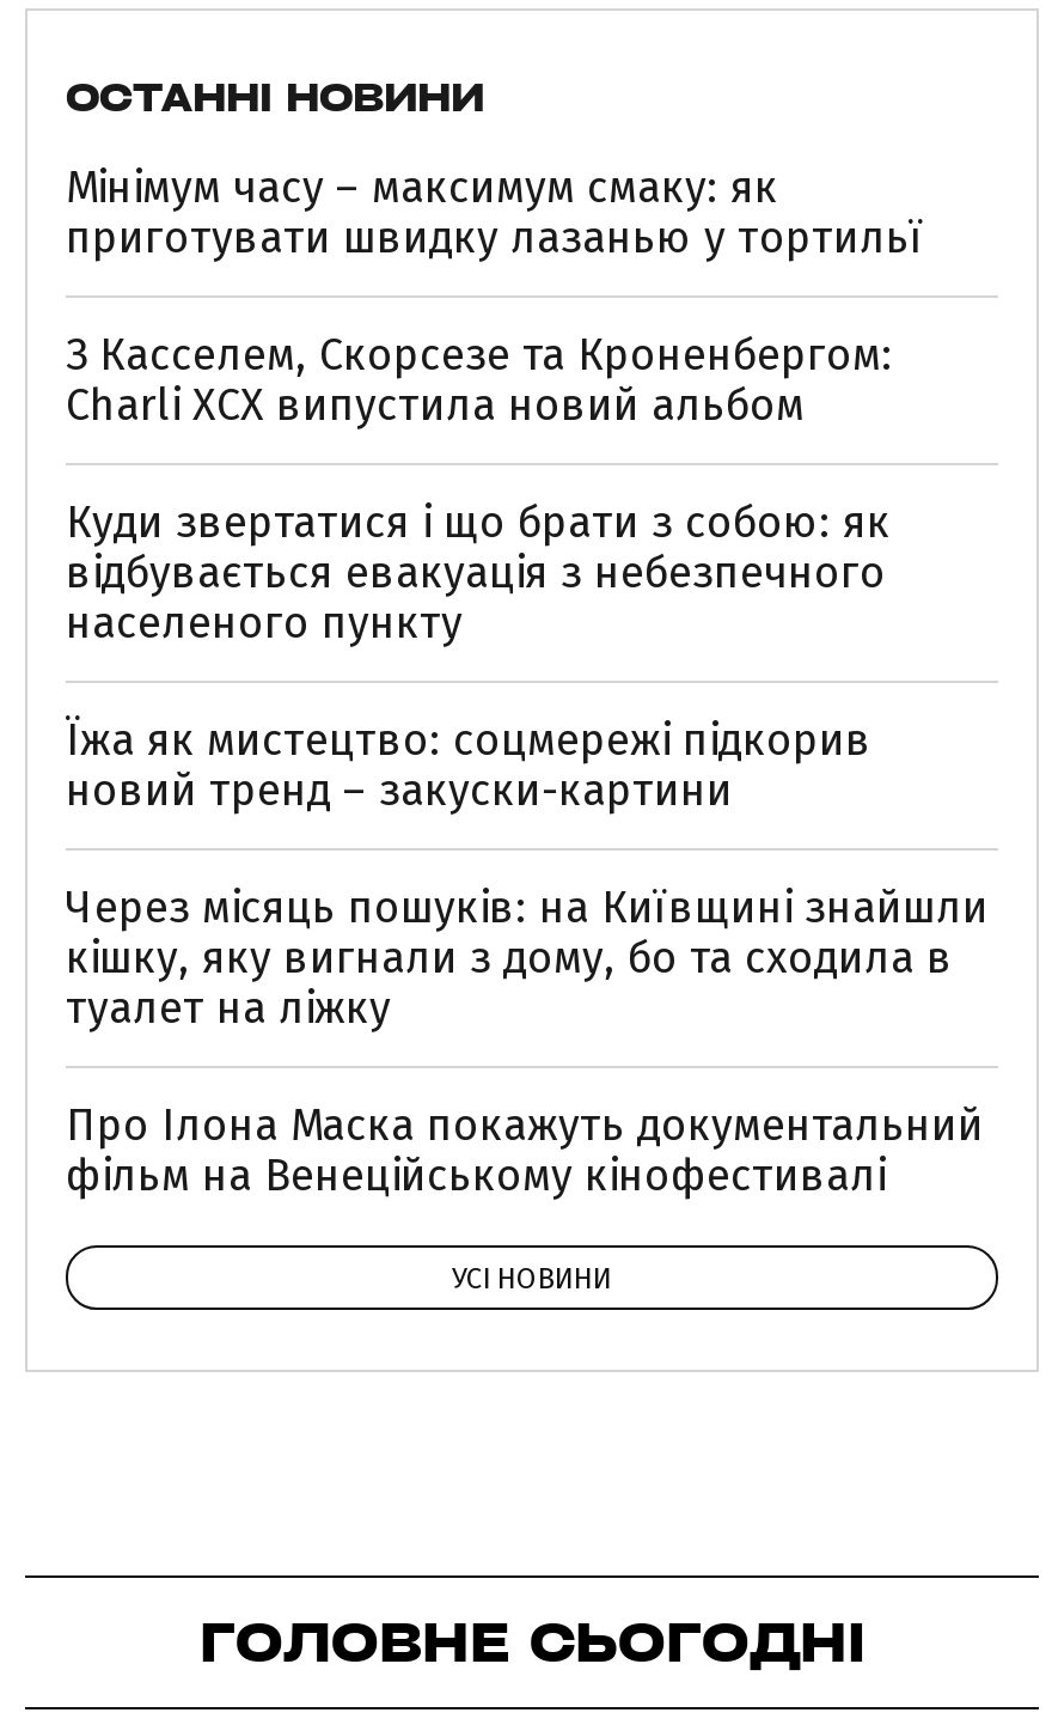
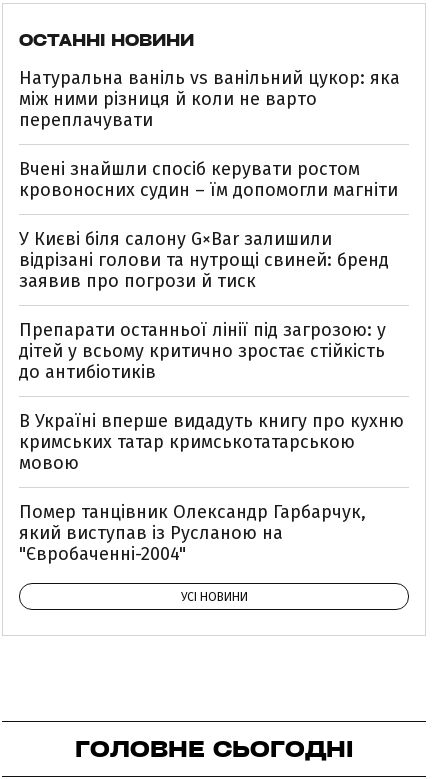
[66,162,924,265] Мінімум часу – максимум смаку: як | приготувати швидку лазанью у тортильї -> [19,67,400,131] Натуральна ваніль vs ванільний цукор: яка | між ними різниця й коли не варто | переплачувати
[66,329,893,432] З Касселем, Скорсезе та Кроненбергом: | Charli XCX випустила новий альбом -> [19,158,398,201] Вчені знайшли спосіб керувати ростом | кровоносних судин – їм допомогли магніти
[66,497,891,650] Куди звертатися і що брати з собою: як | відбувається евакуація з небезпечного | населеного пункту -> [19,228,389,292] У Києві біля салону G×Bar залишили | відрізані голови та нутрощі свиней: бренд | заявив про погрози й тиск
[66,714,871,817] Їжа як мистецтво: соцмережі підкорив | новий тренд – закуски-картини -> [19,319,386,383] Препарати останньої лінії під загрозою: у | дітей у всьому критично зростає стійкість | до антибіотиків
[66,882,989,1035] Через місяць пошуків: на Київщині знайшли | кішку, яку вигнали з дому, бо та сходила в | туалет на ліжку -> [19,410,404,474] В Україні вперше видадуть книгу про кухню | кримських татар кримськотатарською | мовою
[66,1100,984,1202] Про Ілона Маска покажуть документальний | фільм на Венеційському кінофестивалі -> [19,501,366,565] Помер танцівник Олександр Гарбарчук, | який виступав із Русланою на | "Євробаченні-2004"

